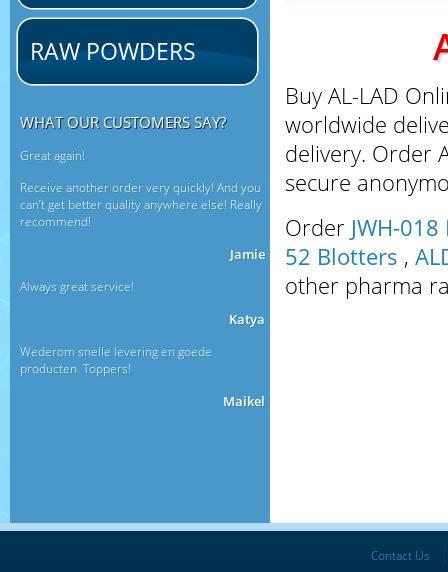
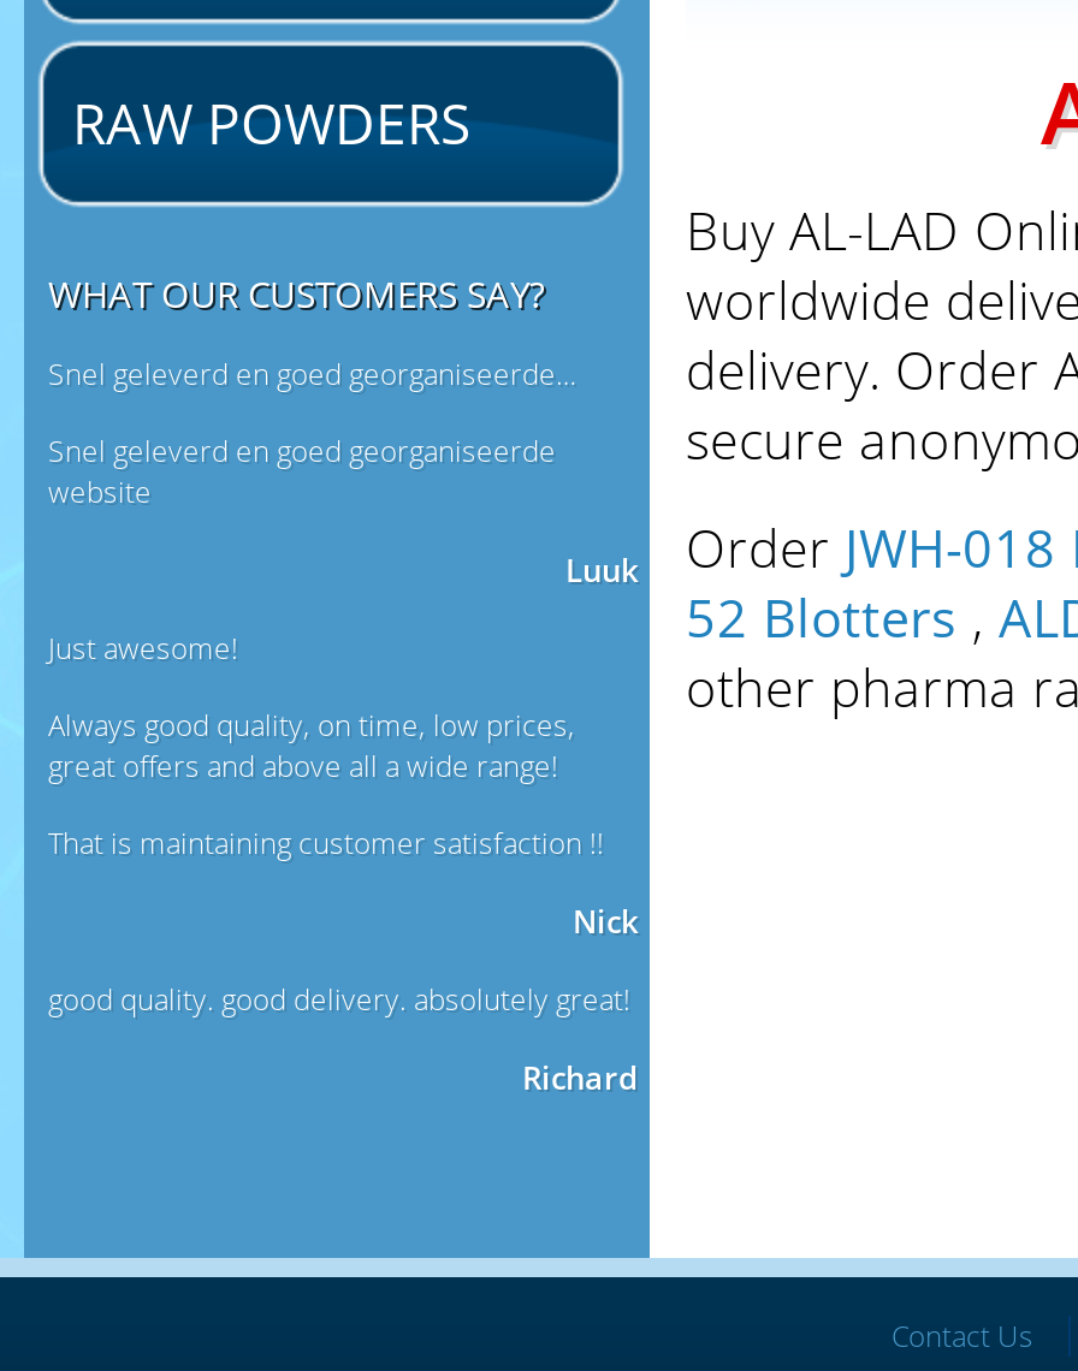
[20,147,265,410] Great again! | Receive another order very quickly! And you | can’t get better quality anywhere else! Really | recommend! | Jamie | Always great service! | Katya | Wederom snelle levering en goede | producten. Toppers! | Maikel -> [48,354,638,1099] Snel geleverd en goed georganiseerde… | Snel geleverd en goed georganiseerde | website | Luuk | Just awesome! | Always good quality, on time, low prices, | great offers and above all a wide range! | That is maintaining customer satisfaction !! | Nick | good quality. good delivery. absolutely great! | Richard

